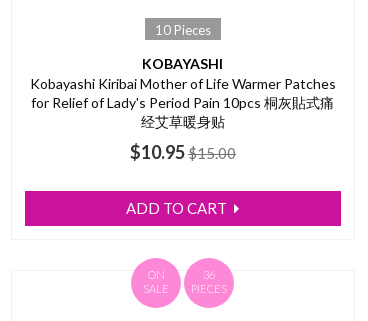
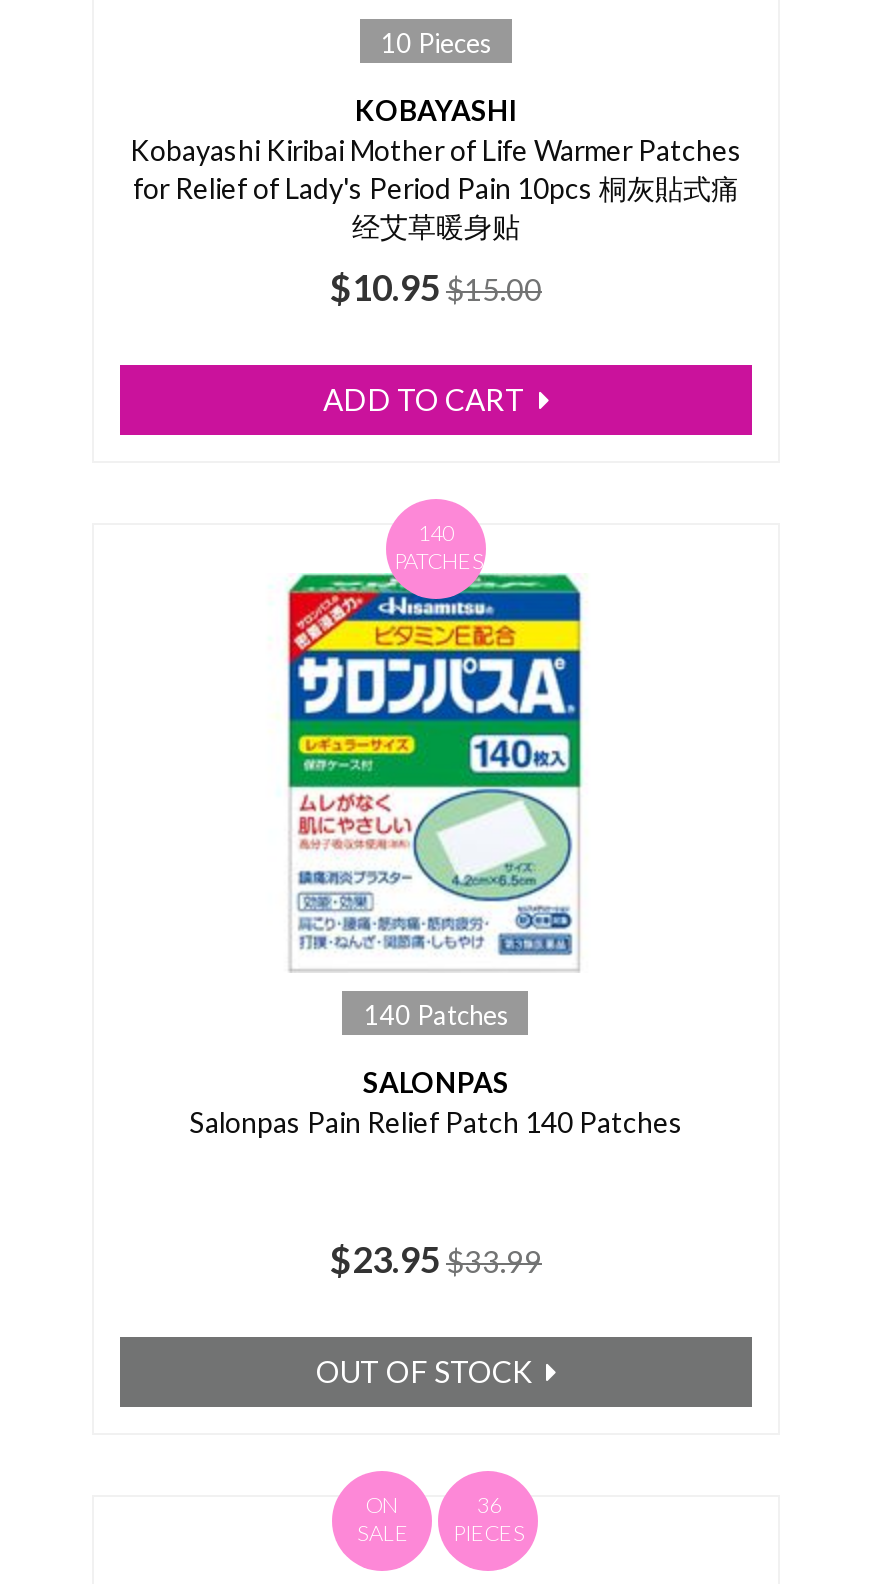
none -> [189,999,683,1389] 140 Patches | SALONPAS | Salonpas Pain Relief Patch 140 Patches | $23.95 $33.99 | OUT OF STOCK
none -> [286,519,584,971] [image] | 140 | PATCHES

